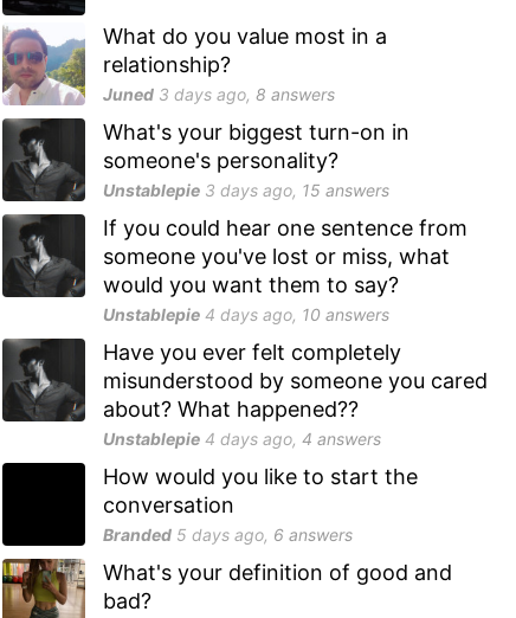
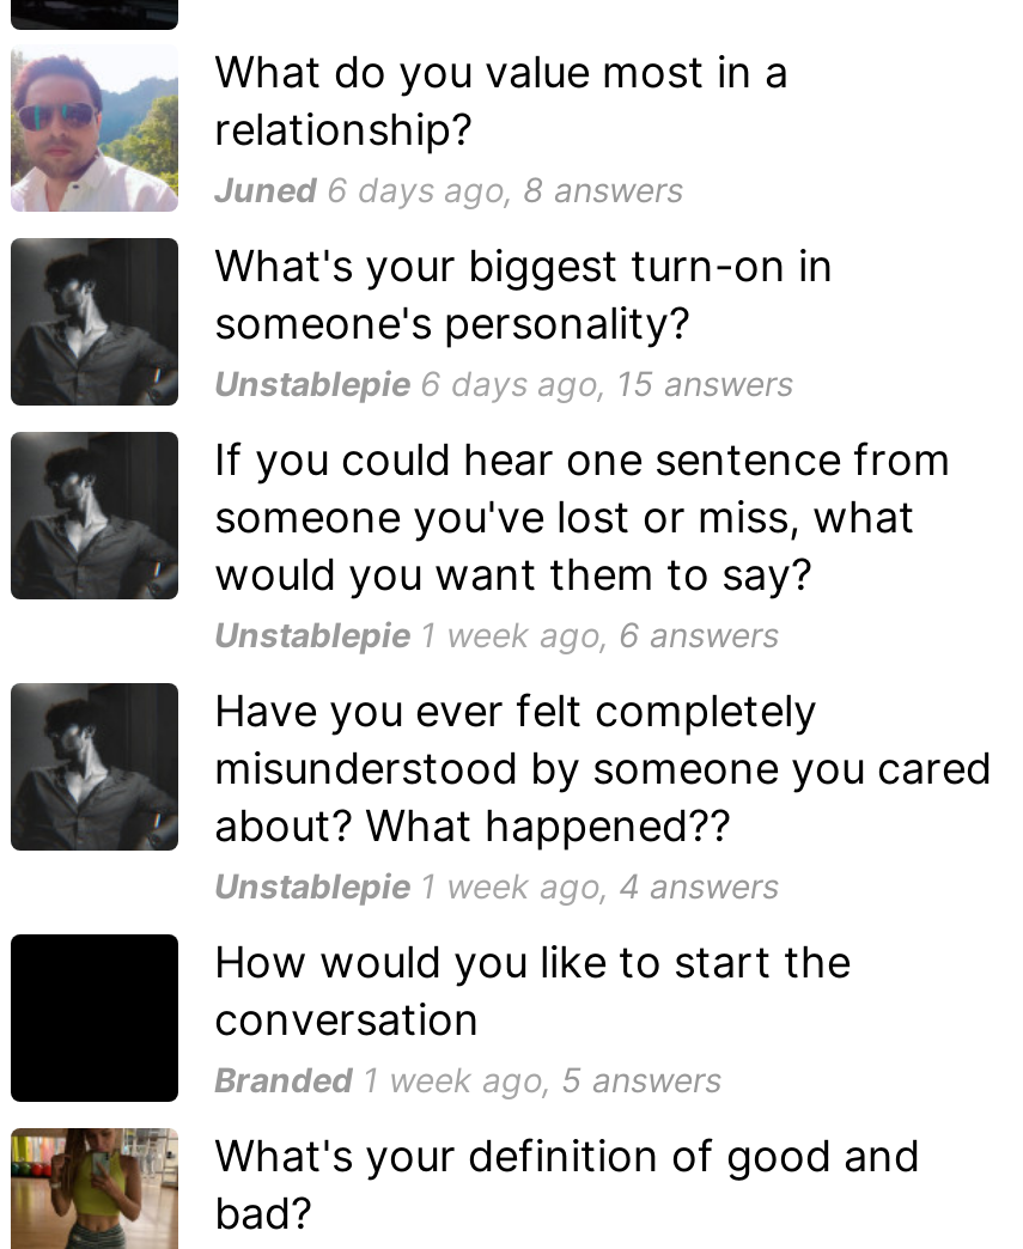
[103,84,335,104] Juned 3 days ago, 8 answers -> [214,170,683,211] Juned 6 days ago, 8 answers
[103,180,389,200] Unstablepie 3 days ago, 15 answers -> [214,364,793,404] Unstablepie 6 days ago, 15 answers
[103,304,389,324] Unstablepie 4 days ago, 10 answers -> [214,615,779,656] Unstablepie 1 week ago, 6 answers
[103,429,381,449] Unstablepie 4 days ago, 4 answers -> [214,866,779,907] Unstablepie 1 week ago, 4 answers
[103,524,353,545] Branded 5 days ago, 6 answers -> [214,1060,721,1101] Branded 1 week ago, 5 answers

